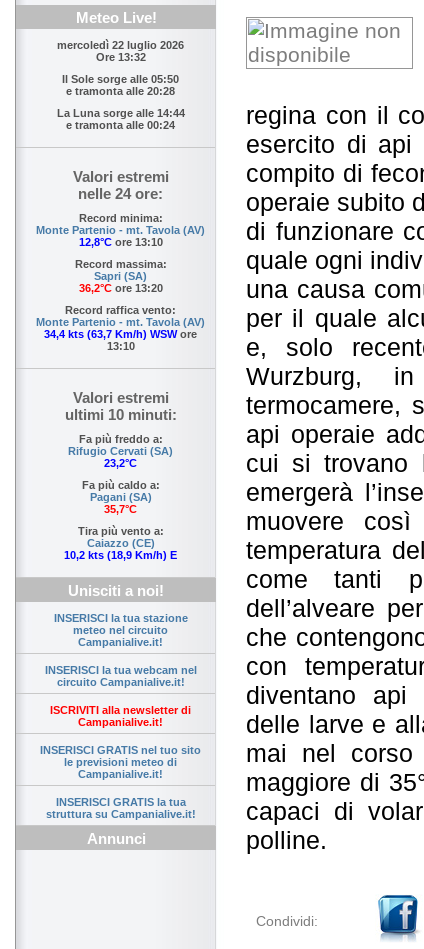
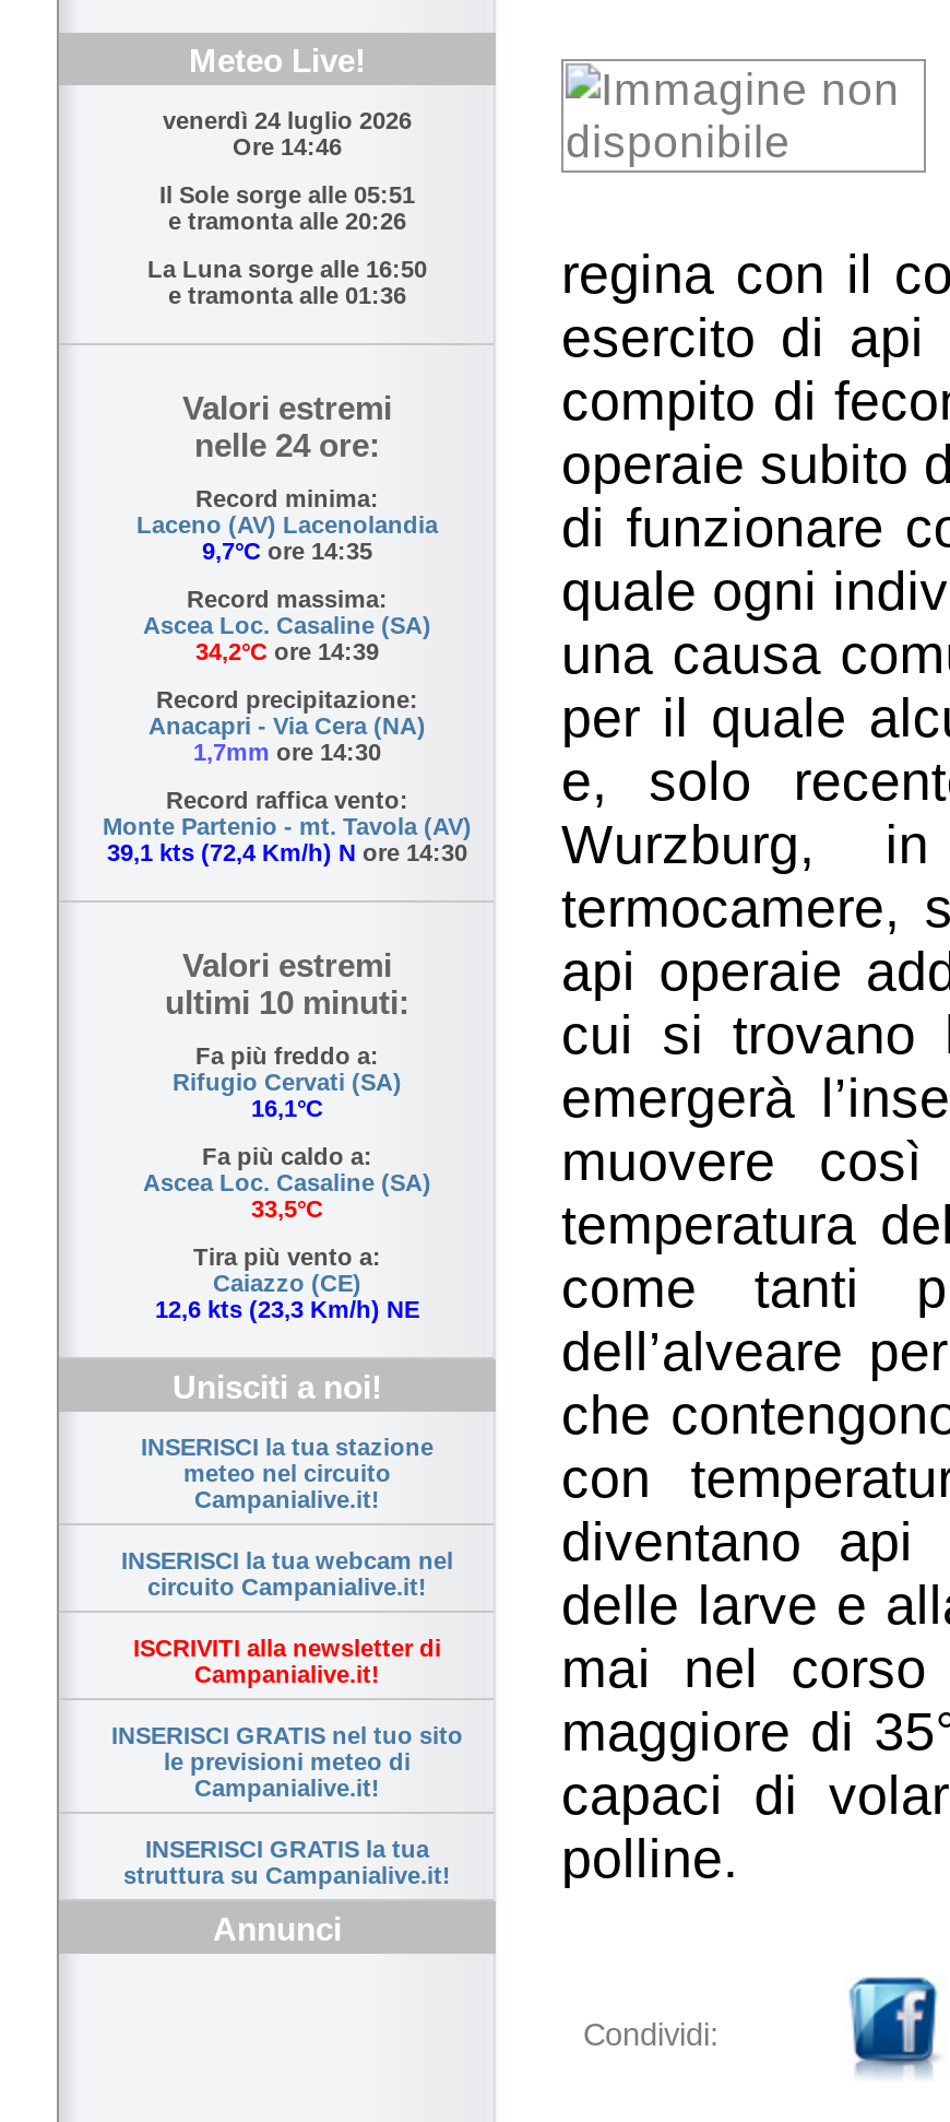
[57,39,184,51] mercoledì 22 luglio 2026 -> [163,108,412,134] venerdì 24 luglio 2026
[95,51,145,63] Ore 13:32 -> [233,134,342,160] Ore 14:46
[62,73,179,85] Il Sole sorge alle 05:50 -> [159,182,415,208] Il Sole sorge alle 05:51
[66,85,175,97] e tramonta alle 20:28 -> [168,208,406,234] e tramonta alle 20:26
[56,107,184,119] La Luna sorge alle 14:44 -> [147,256,427,283] La Luna sorge alle 16:50
[66,119,175,131] e tramonta alle 00:24 -> [168,283,406,309] e tramonta alle 01:36
[36,224,205,248] Monte Partenio - mt. Tavola (AV) | 12,8°C ore 13:10 -> [136,512,438,564] Laceno (AV) Lacenolandia | 9,7°C ore 14:35
[78,270,162,294] Sapri (SA) | 36,2°C ore 13:20 -> [143,613,431,766] Ascea Loc. Casaline (SA) | 34,2°C ore 14:39 | Record precipitazione: | Anacapri - Via Cera (NA) | 1,7mm ore 14:30
moved [36,304,205,328] -> [103,787,472,840]: Record raffica vento: | Monte Partenio - mt. Tavola (AV)
[44,328,197,352] 34,4 kts (63,7 Km/h) WSW ore | 13:10 -> [107,840,467,866] 39,1 kts (72,4 Km/h) N ore 14:30
moved [64,389,176,457] -> [165,947,409,1096]: Valori estremi | ultimi 10 minuti: | Fa più freddo a: | Rifugio Cervati (SA)
[104,457,137,469] 23,2°C -> [251,1096,323,1122] 16,1°C
moved [81,479,159,491] -> [202,1144,372,1170]: Fa più caldo a:
[89,491,151,515] Pagani (SA) | 35,7°C -> [143,1170,431,1222] Ascea Loc. Casaline (SA) | 33,5°C
moved [77,525,163,549] -> [193,1244,381,1297]: Tira più vento a: | Caiazzo (CE)
[64,549,177,561] 10,2 kts (18,9 Km/h) E -> [155,1297,419,1323] 12,6 kts (23,3 Km/h) NE
moved [40,582,201,847] -> [111,1369,463,1948]: Unisciti a noi! | INSERISCI la tua stazione | meteo nel circuito | ... | struttura su Campanialive.it! | Annunci

